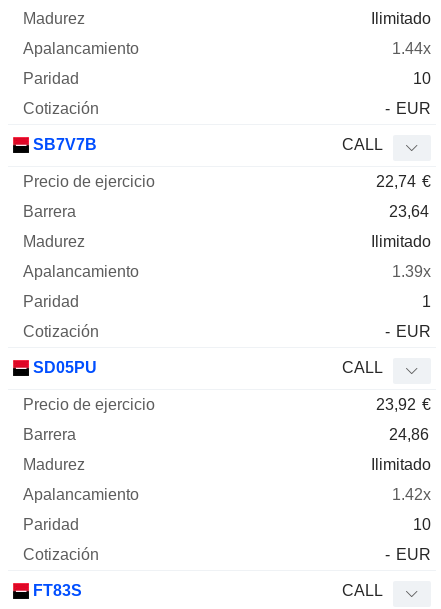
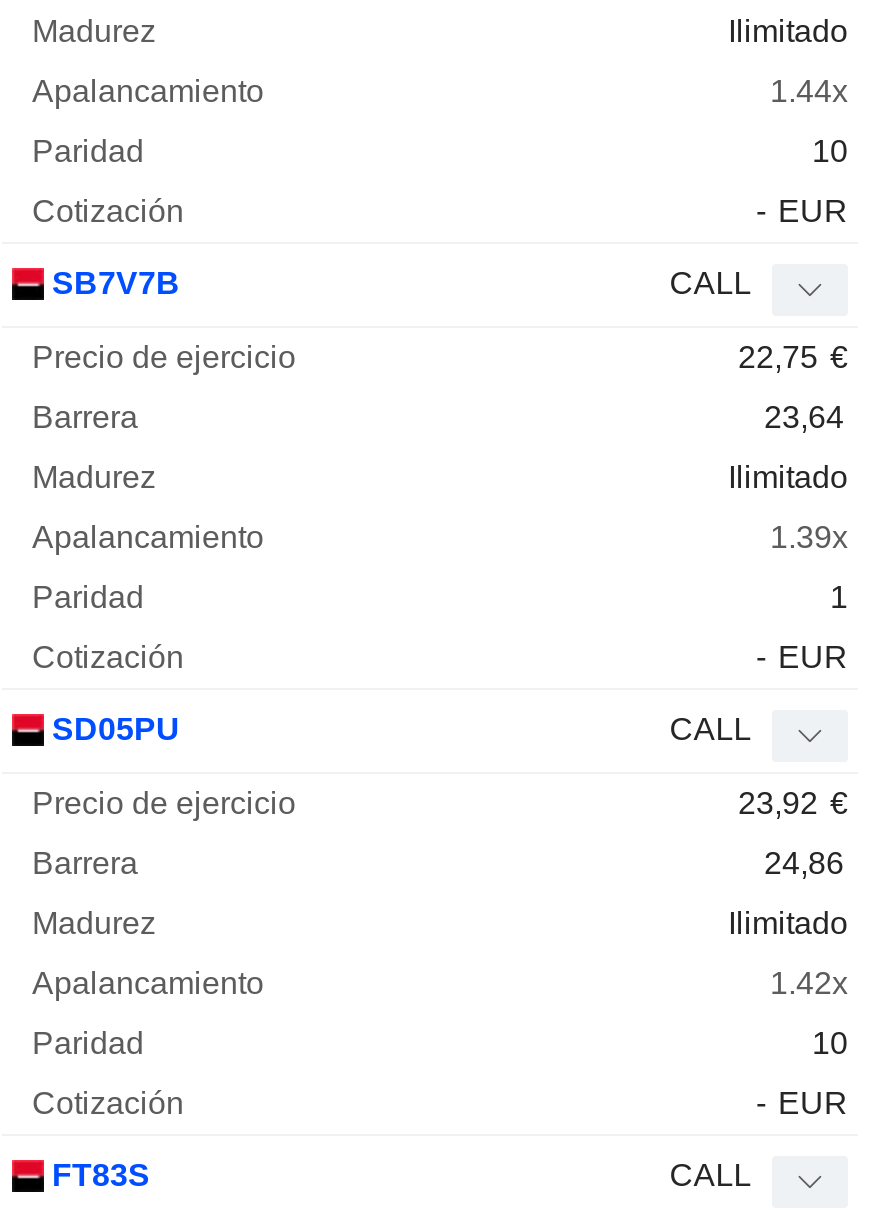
[376,173,431,190] 22,74 € -> [738,340,848,374] 22,75 €

